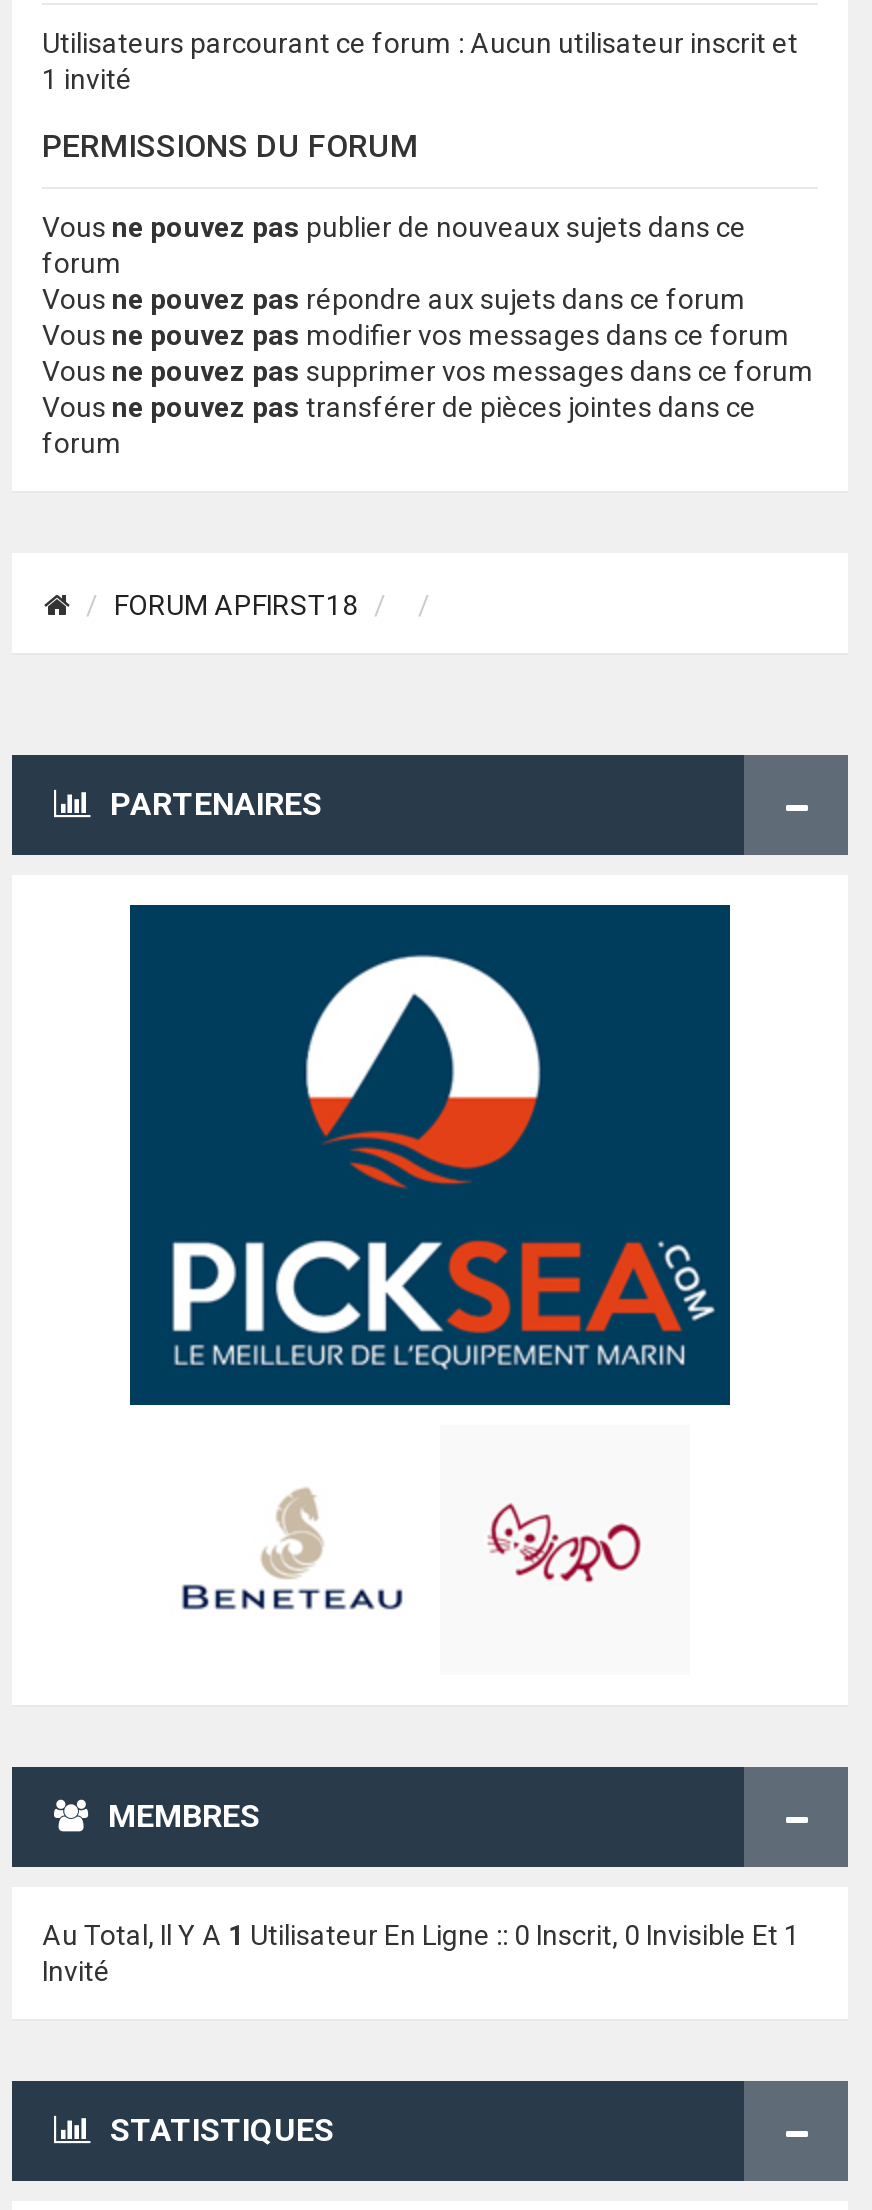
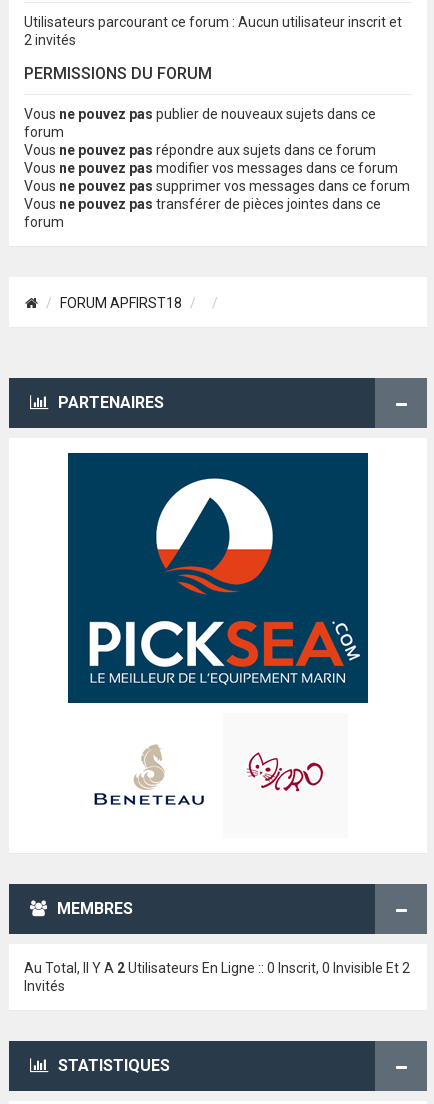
[42,63,132,95] 1 invité -> [24,32,76,48] 2 invités
[42,1919,800,1987] Au Total, Il Y A 1 Utilisateur En Ligne :: 0 Inscrit, 0 Invisible Et 1 | Invité -> [24,960,410,994] Au Total, Il Y A 2 Utilisateurs En Ligne :: 0 Inscrit, 0 Invisible Et 2 | Invités

